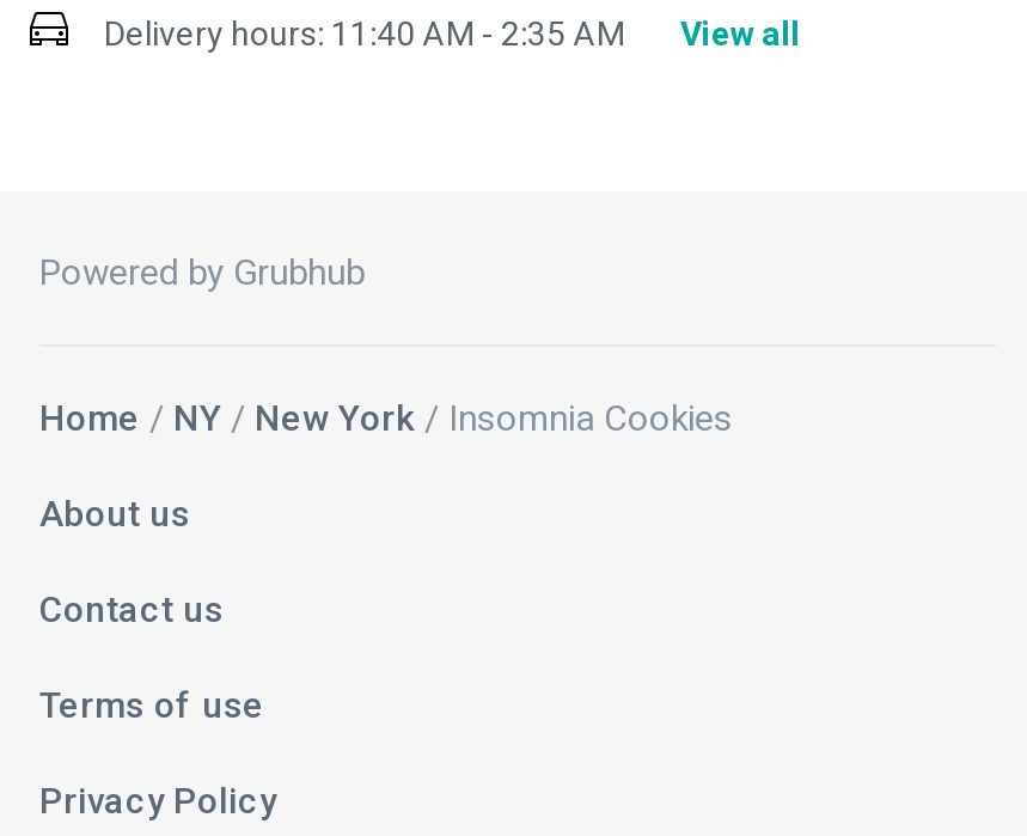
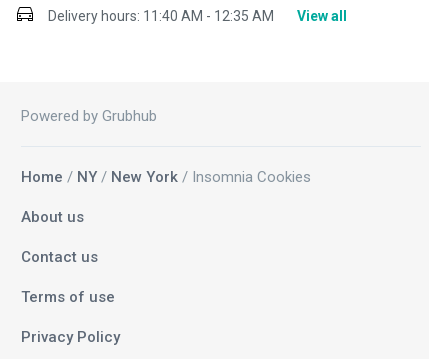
[104,15,632,54] Delivery hours: 11:40 AM - 2:35 AM -> [48,8,277,24] Delivery hours: 11:40 AM - 12:35 AM

